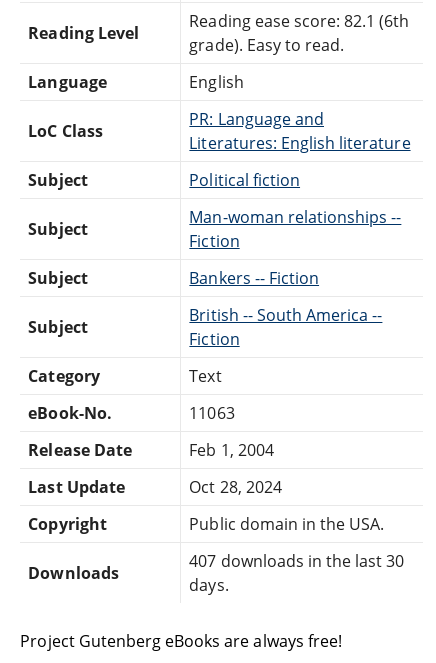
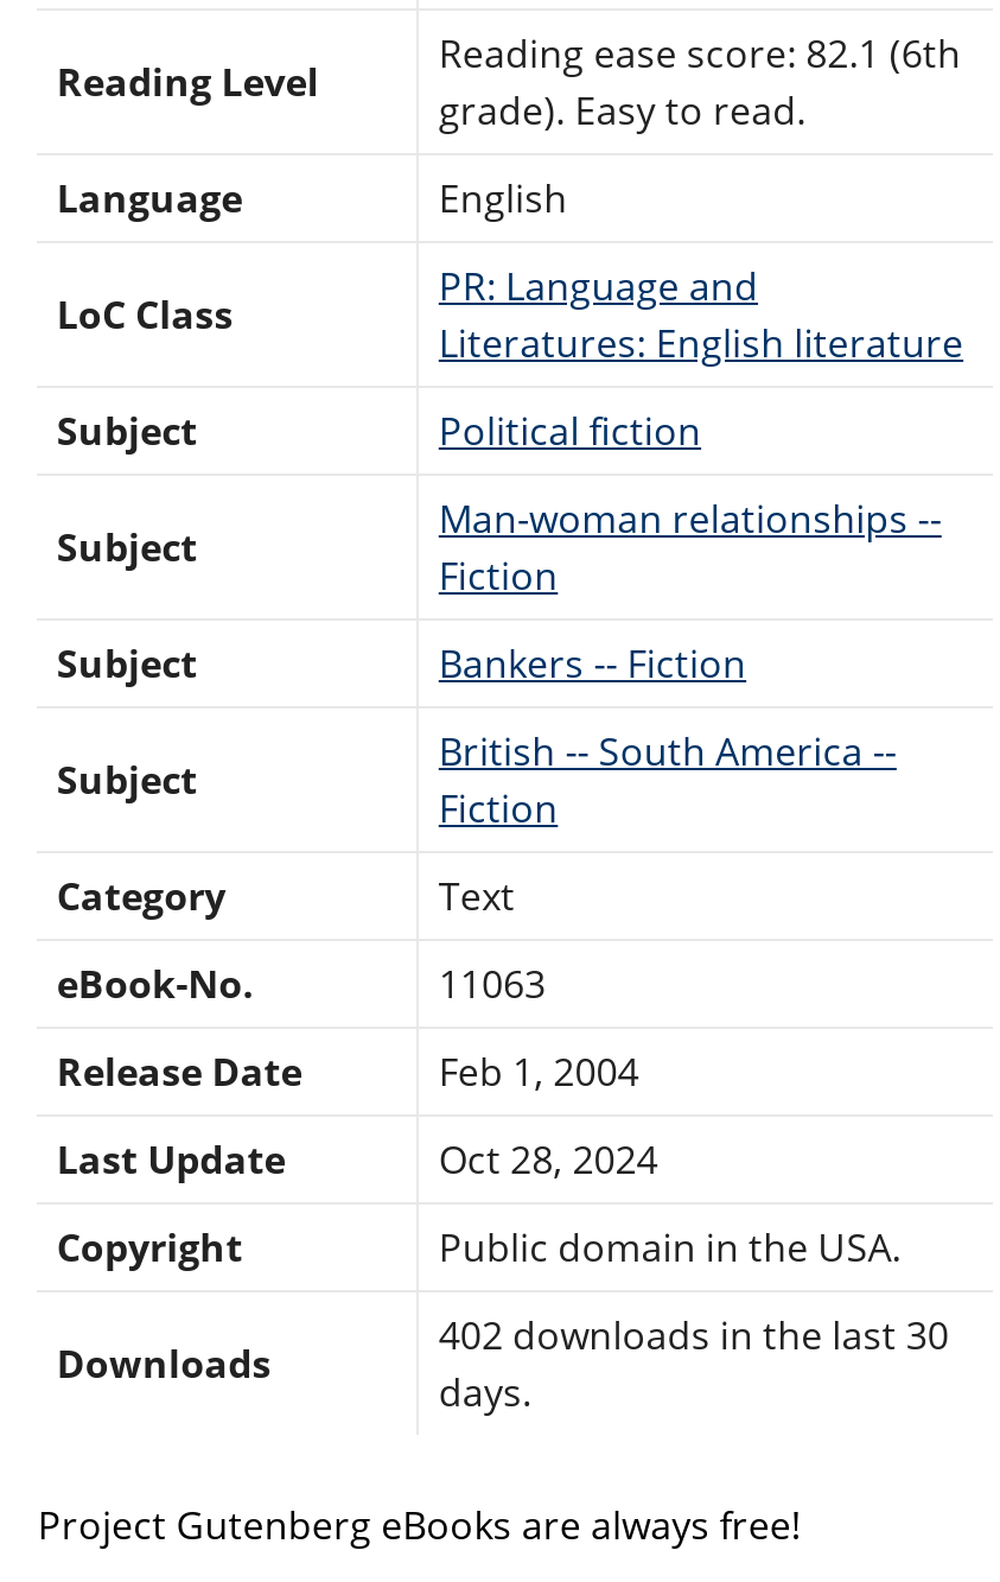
[189,550,404,572] 407 downloads in the last 30 -> [439,1308,949,1360] 402 downloads in the last 30

